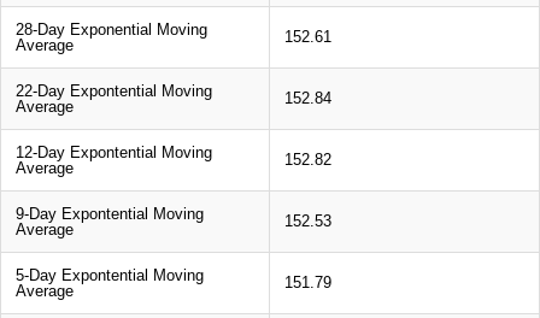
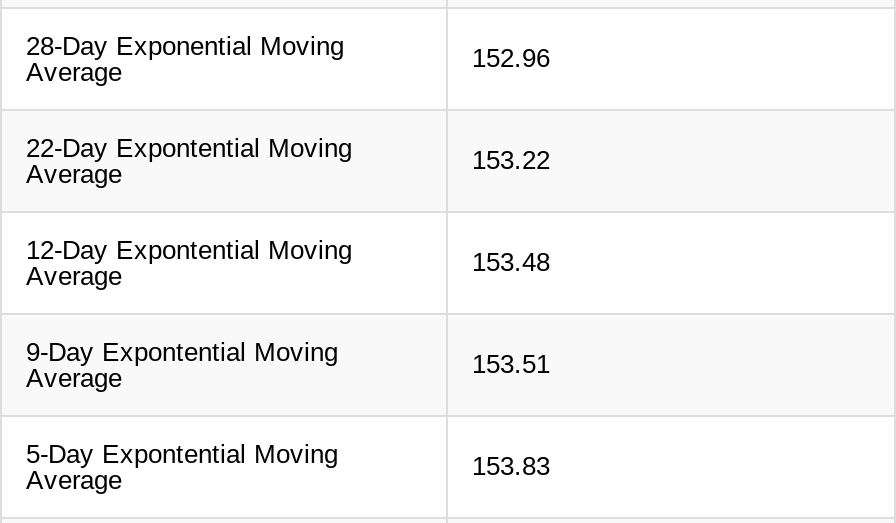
[284,27,331,45] 152.61 -> [472,42,550,72] 152.96
[284,89,331,107] 152.84 -> [472,144,550,174] 153.22
[284,150,331,168] 152.82 -> [472,246,550,276] 153.48
[284,212,331,230] 152.53 -> [472,348,550,378] 153.51
[284,273,331,291] 151.79 -> [472,450,550,480] 153.83

